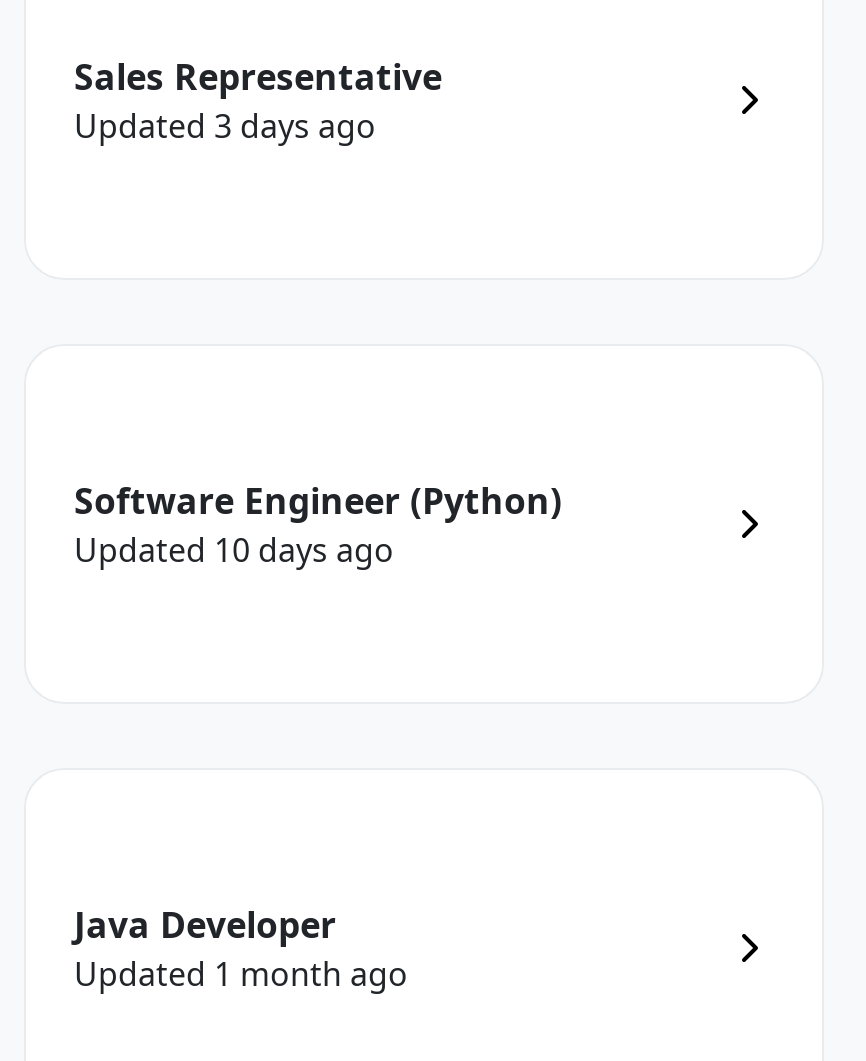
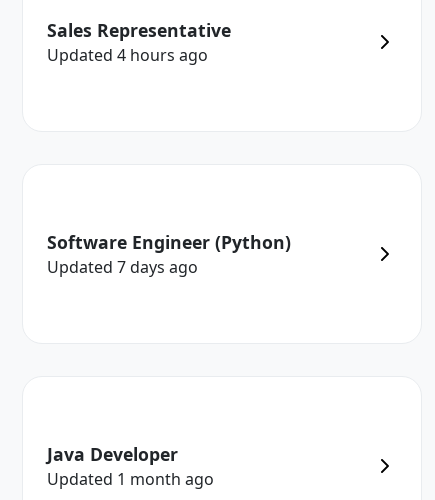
[74,104,376,148] Updated 3 days ago -> [47,44,208,66] Updated 4 hours ago
[74,528,394,572] Updated 10 days ago -> [47,256,198,278] Updated 7 days ago

